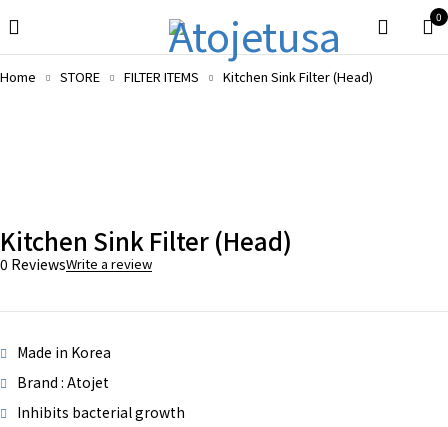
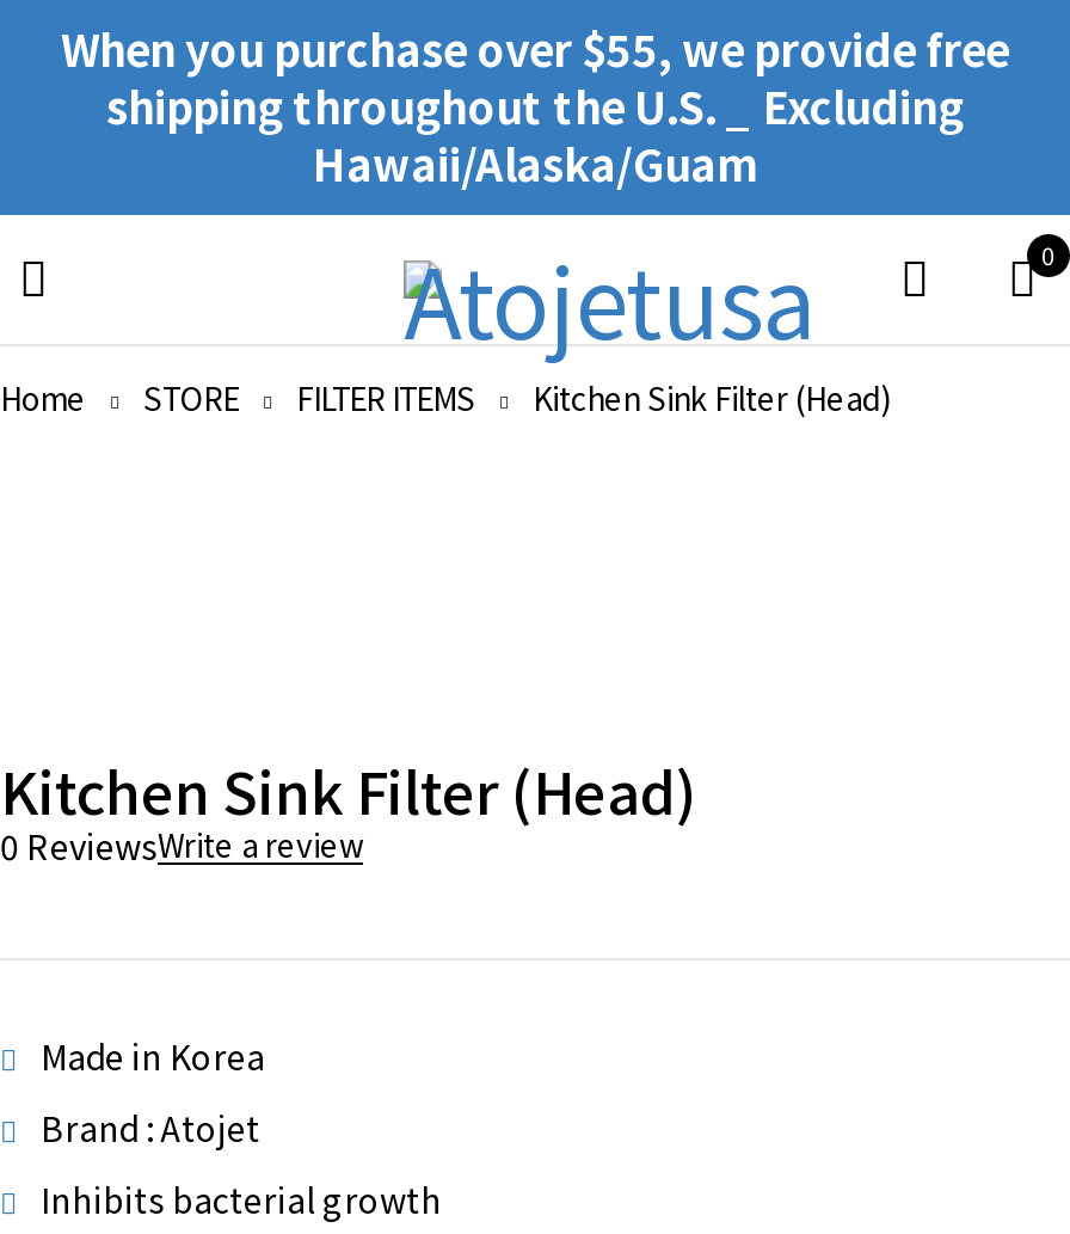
none -> [61,17,1009,194] When you purchase over $55, we provide free | shipping throughout the U.S. _ Excluding | Hawaii/Alaska/Guam

